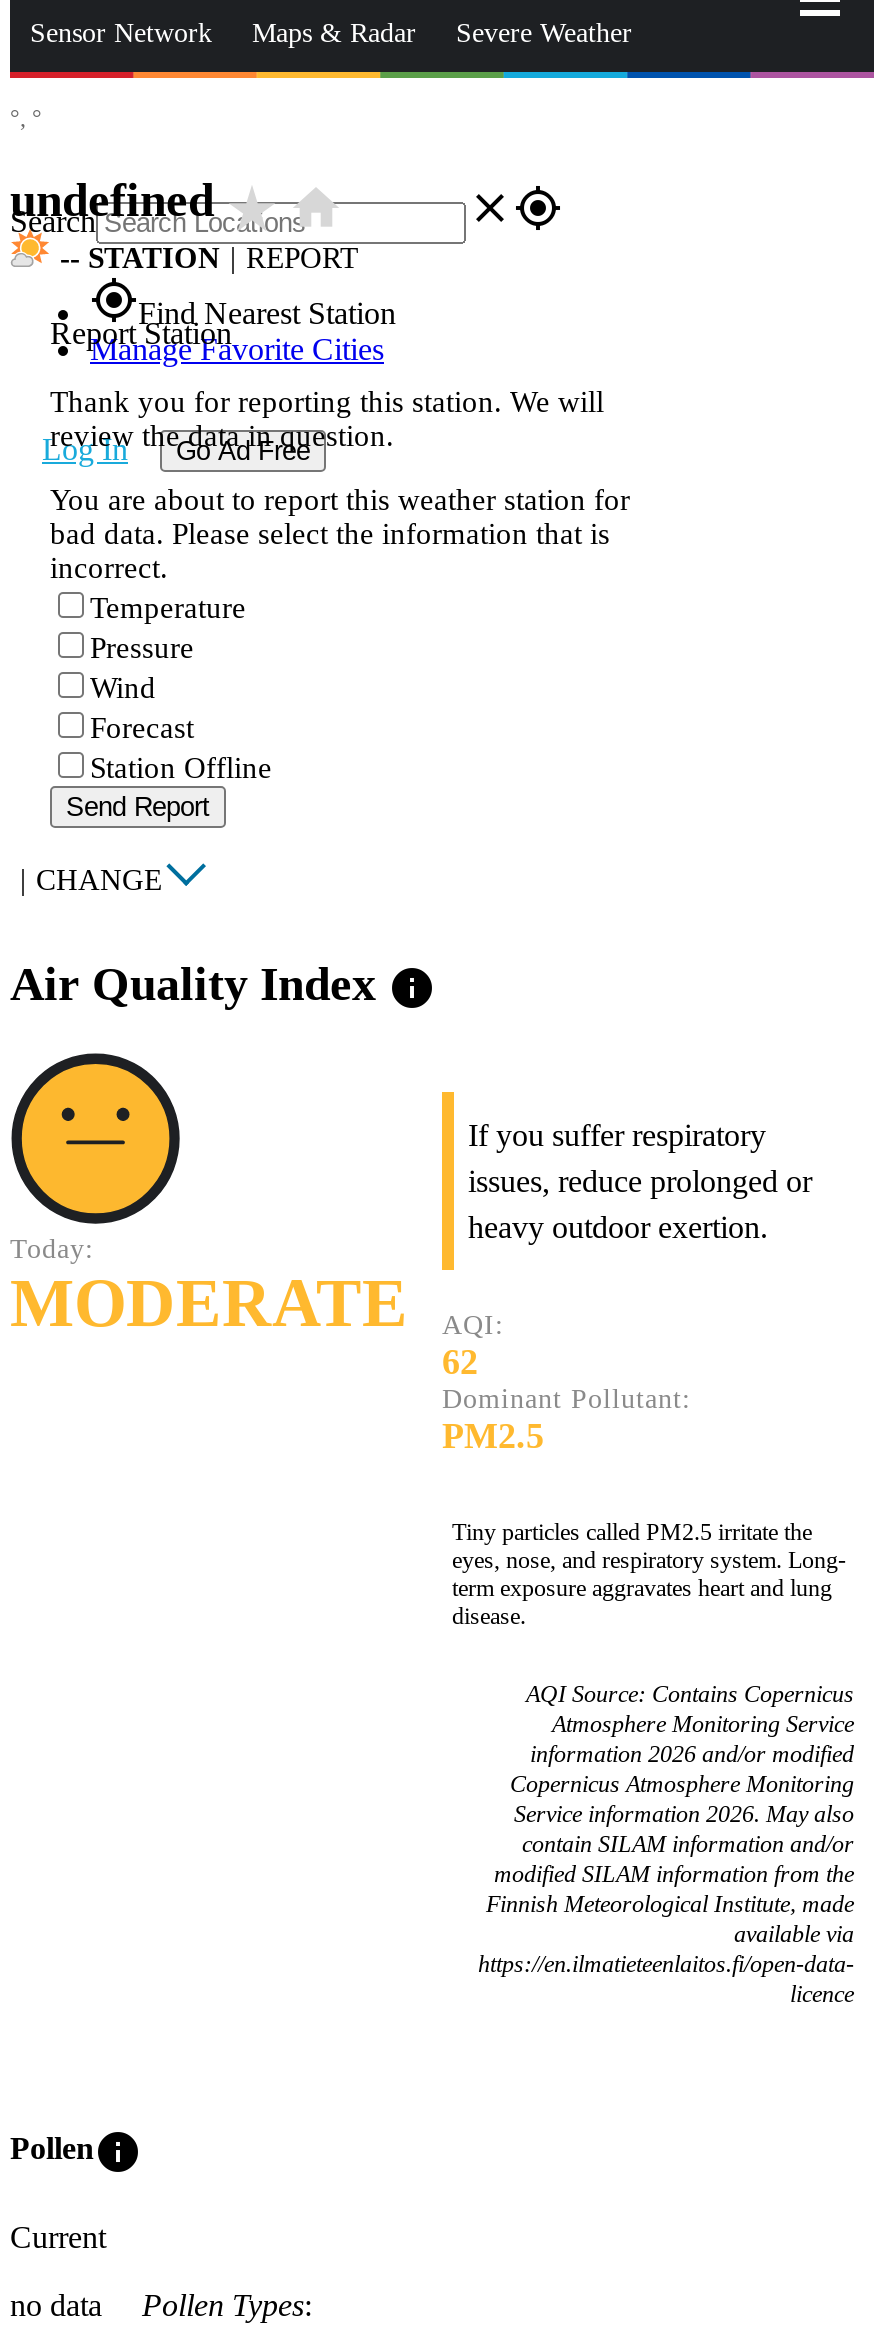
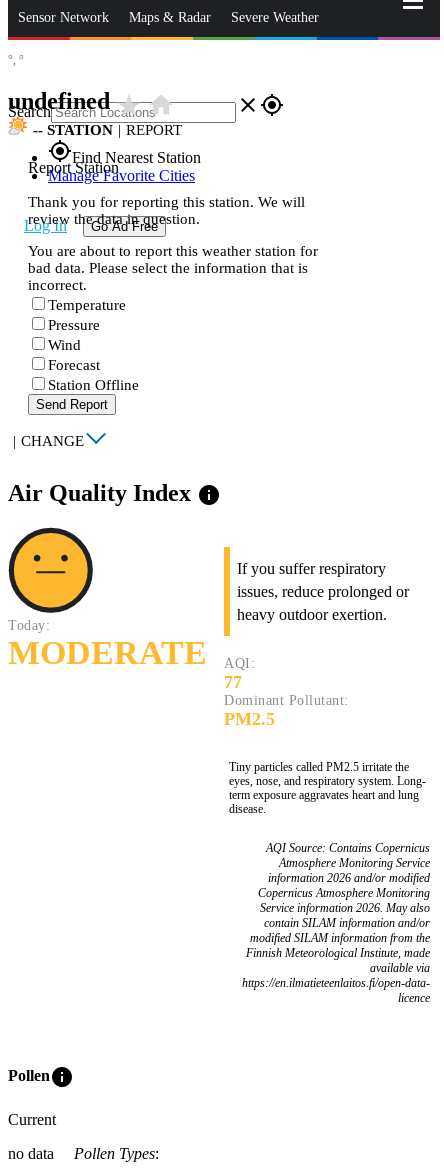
[442,1342,478,1382] 62 -> [224,672,242,692] 77

